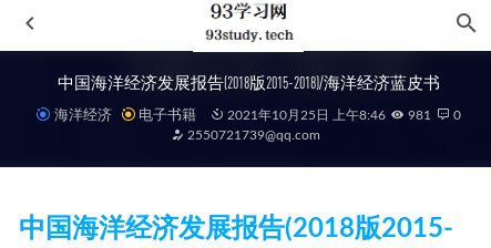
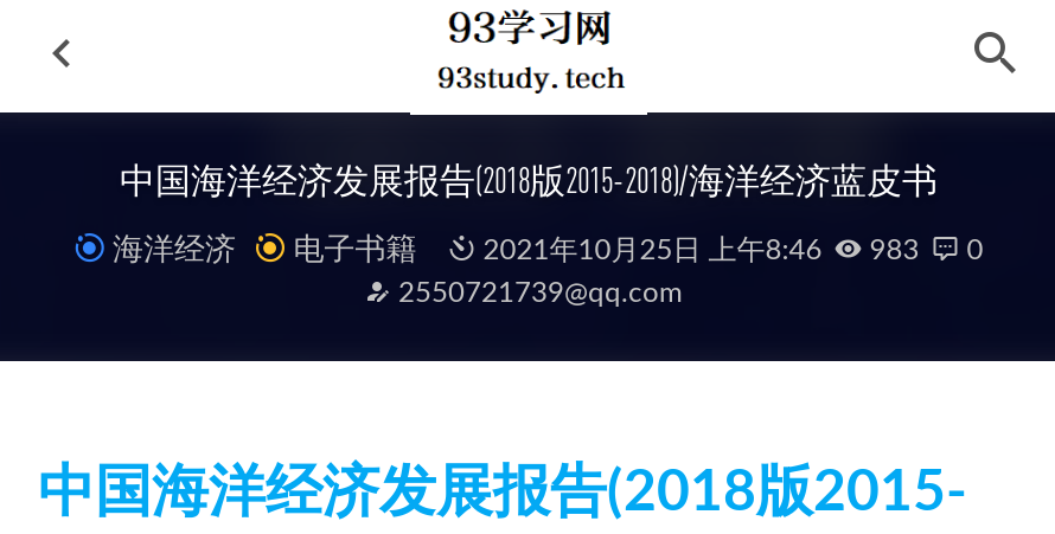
[224,108,461,122] 2021年10月25日 上午8:46 981 0 -> [476,236,983,264] 2021年10月25日 上午8:46 983 0

